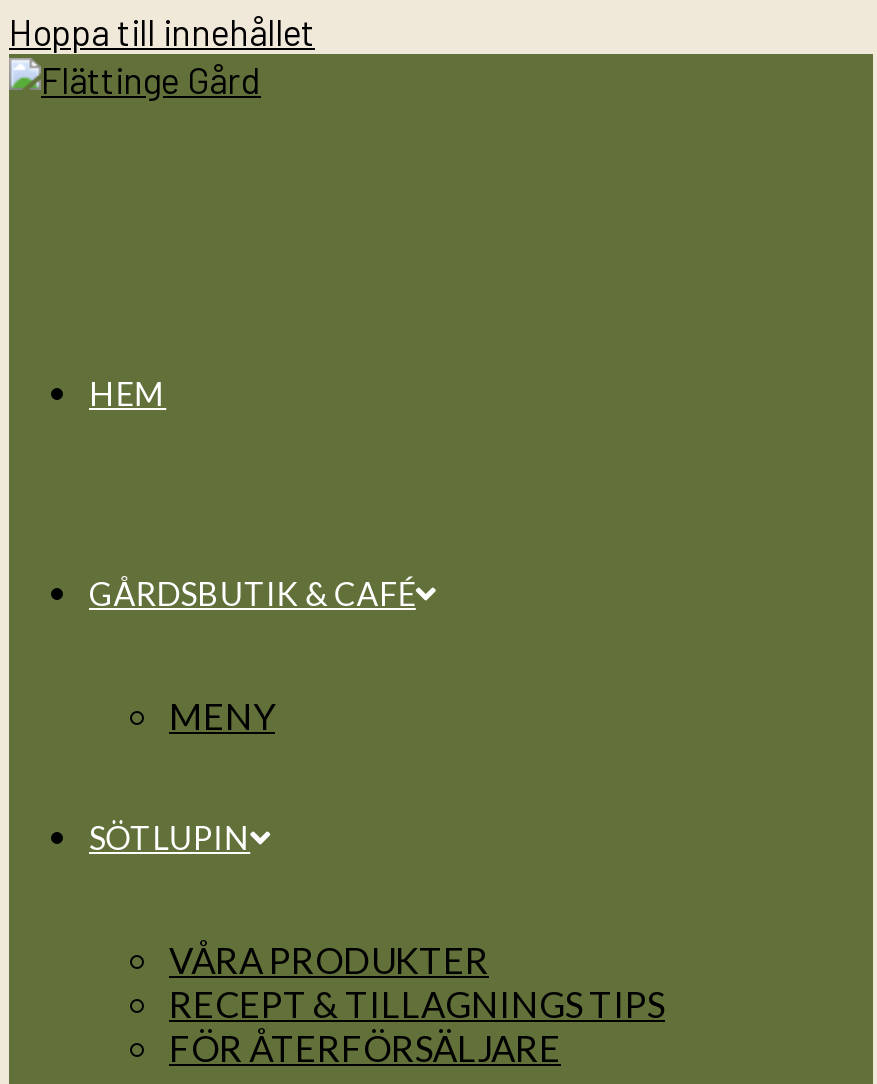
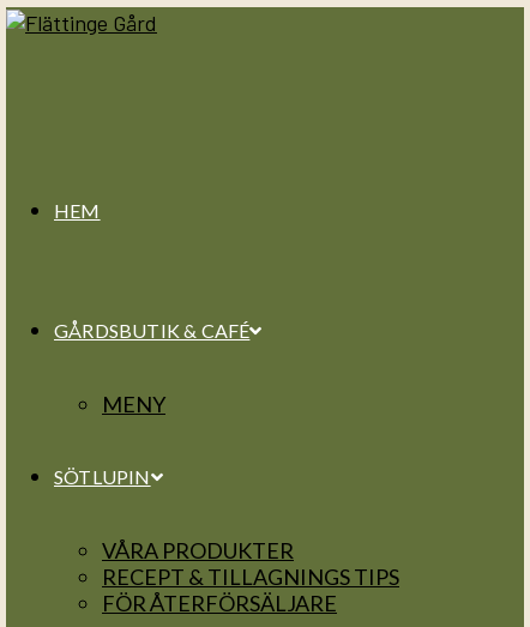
[9,10,315,54] Hoppa till innehållet -> none

